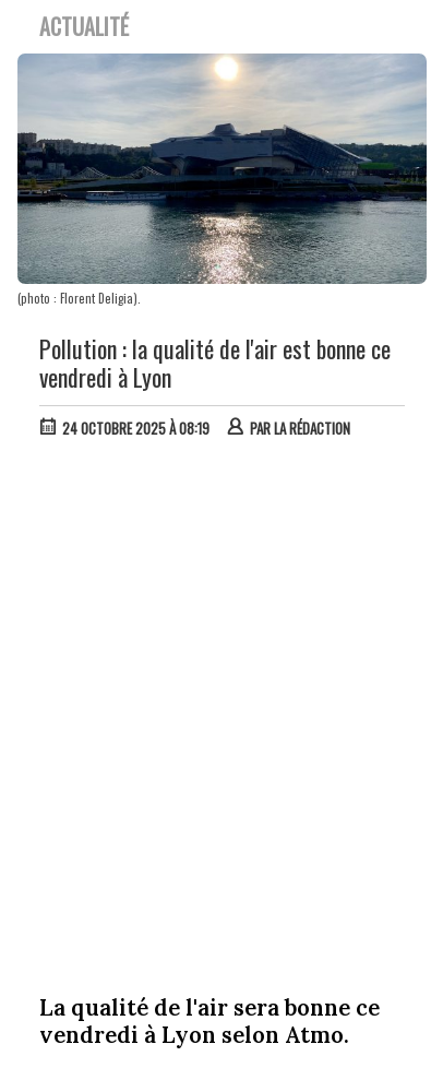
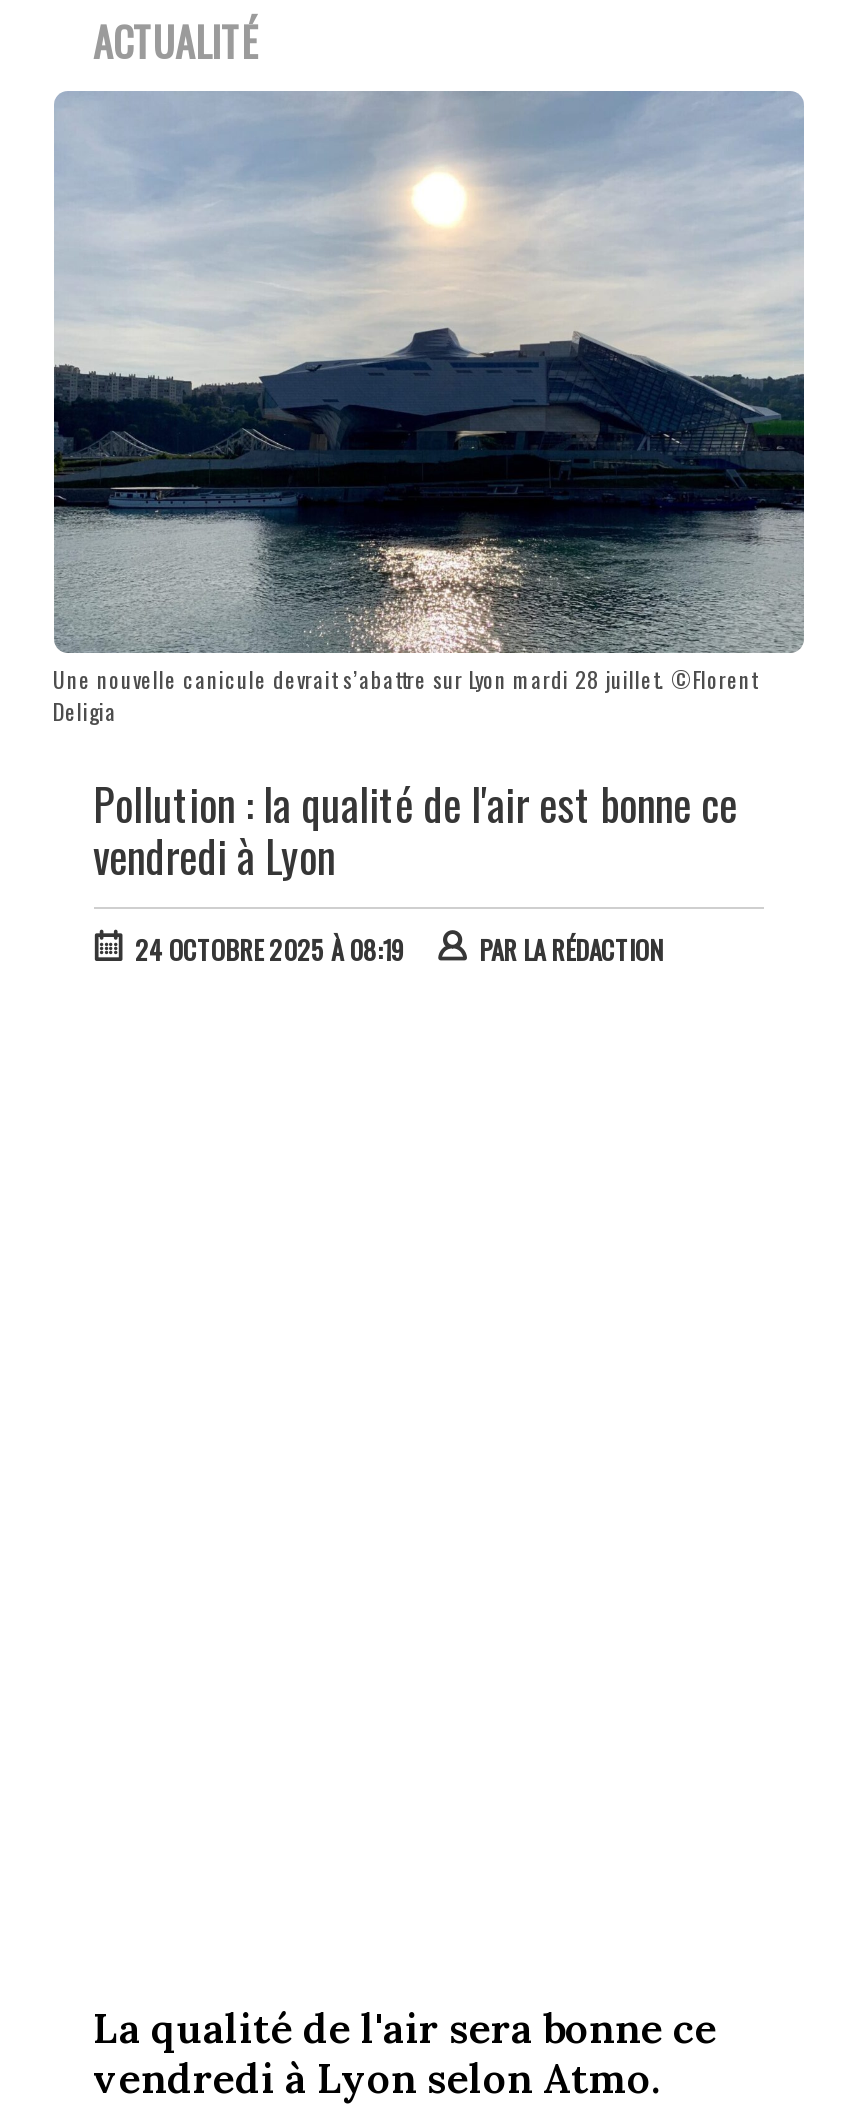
[17,56,427,306] [image] | (photo : Florent Deligia). -> [53,91,804,727] [image] | Une nouvelle canicule devrait s’abattre sur Lyon mardi 28 juillet. ©Florent | Deligia

